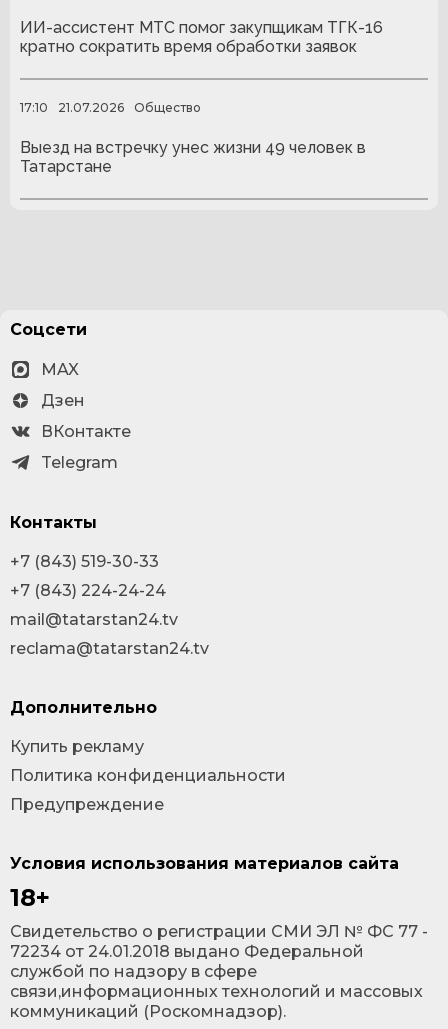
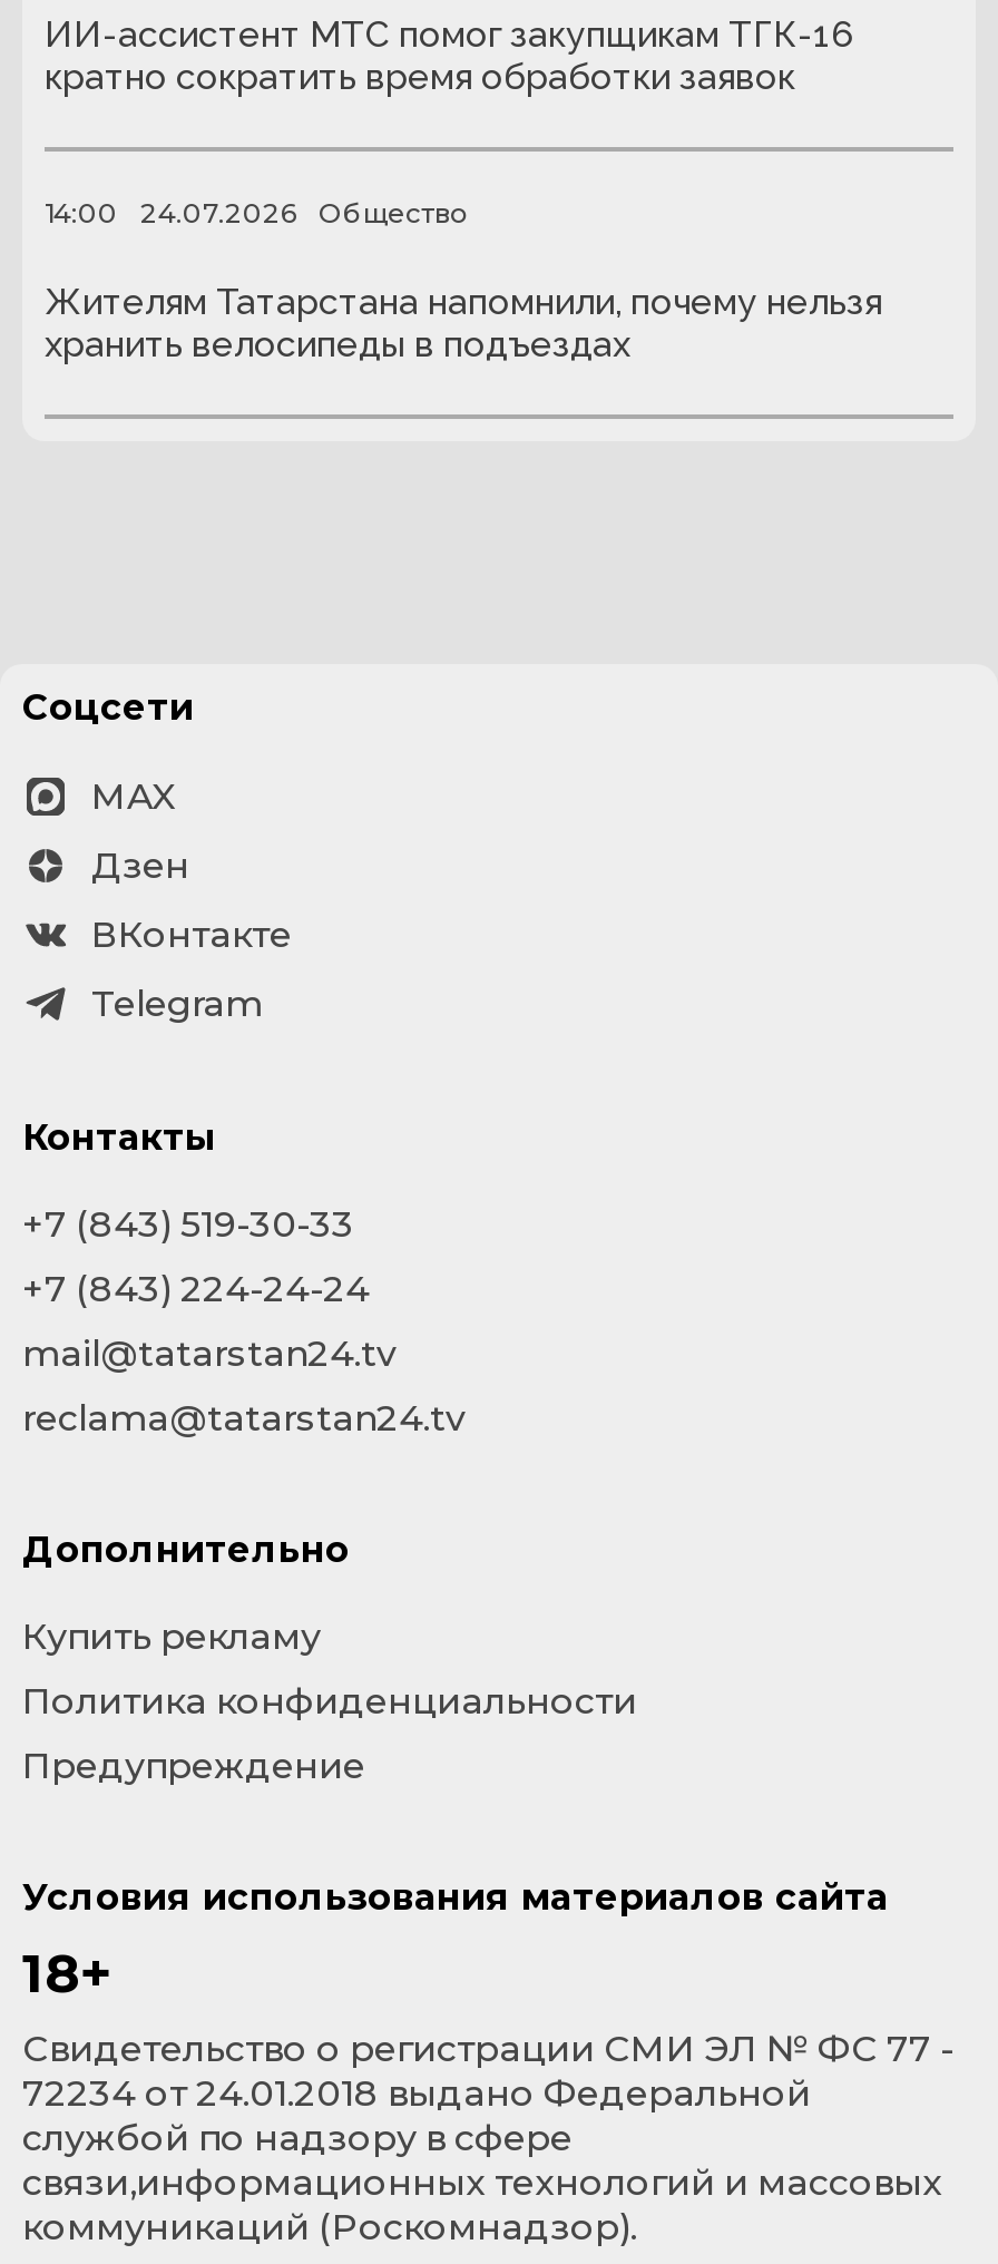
[20,100,48,115] 17:10 -> [45,197,118,230] 14:00
[58,100,124,115] 21.07.2026 -> [140,197,296,230] 24.07.2026
[20,138,366,176] Выезд на встречку унес жизни 49 человек в | Татарстане -> [45,280,882,365] Жителям Татарстана напомнили, почему нельзя | хранить велосипеды в подъездах

